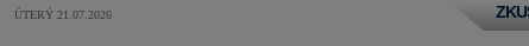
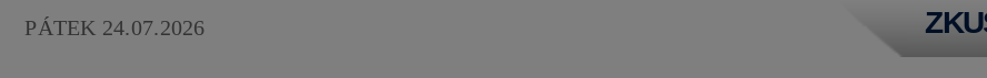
[14,8,112,21] ÚTERÝ 21.07.2026 -> [24,15,205,40] PÁTEK 24.07.2026

